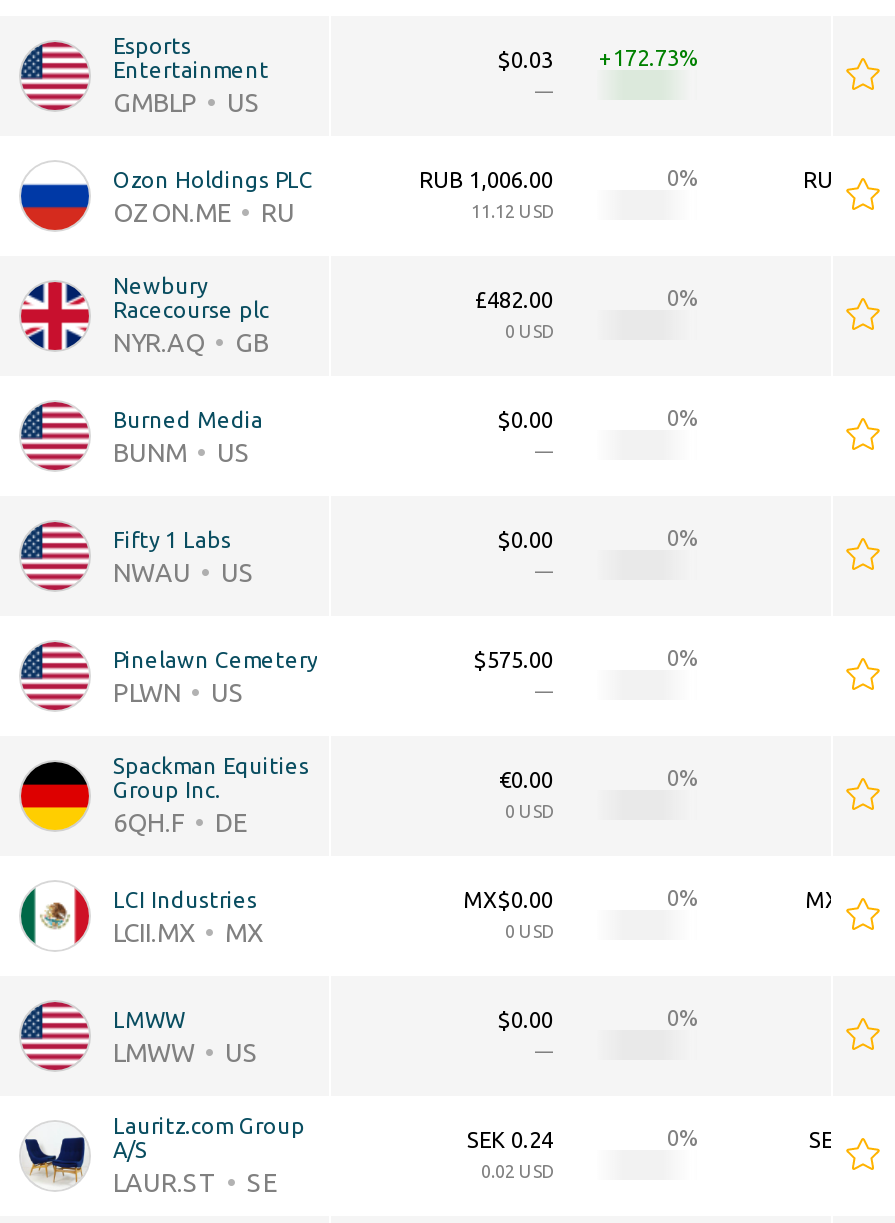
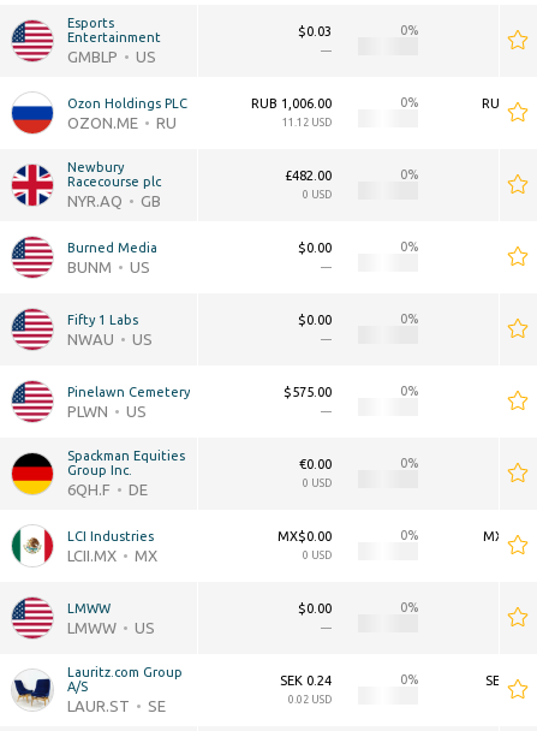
[599,46,679,70] +172.73 -> [400,23,407,37] 0

